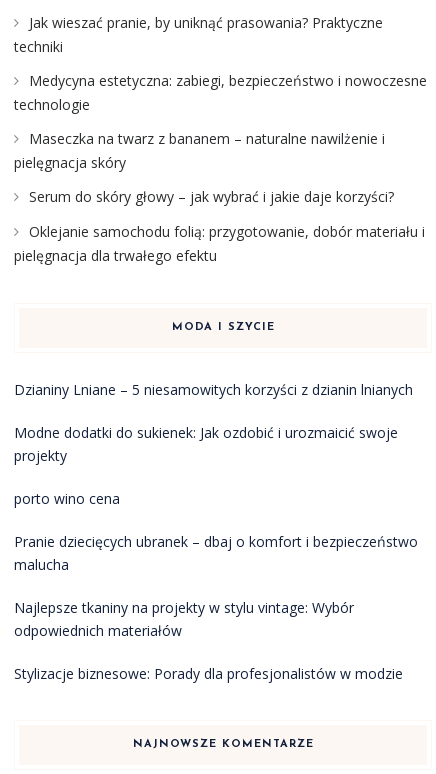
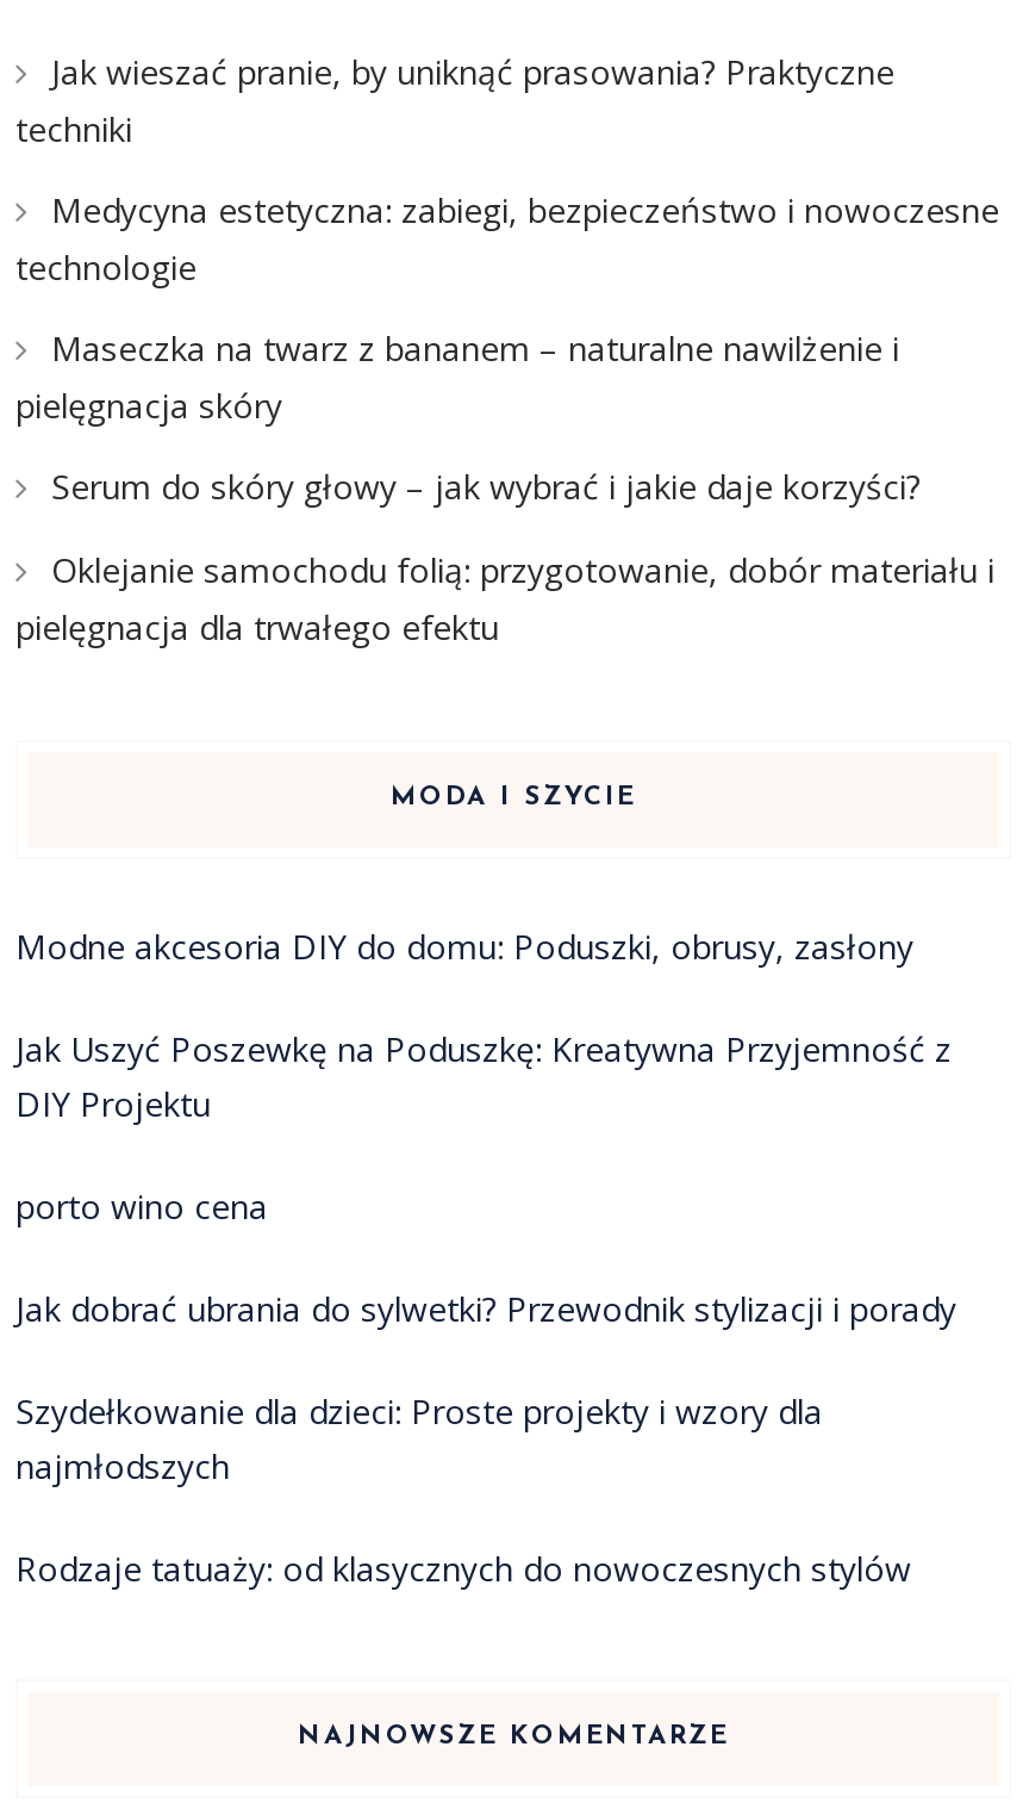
[14,380,413,399] Dzianiny Lniane – 5 niesamowitych korzyści z dzianin lnianych -> [15,924,913,969] Modne akcesoria DIY do domu: Poduszki, obrusy, zasłony
[14,423,398,465] Modne dodatki do sukienek: Jak ozdobić i urozmaicić swoje | projekty -> [15,1027,952,1127] Jak Uszyć Poszewkę na Poduszkę: Kreatywna Przyjemność z | DIY Projektu
[14,532,418,574] Pranie dziecięcych ubranek – dbaj o komfort i bezpieczeństwo | malucha -> [15,1286,956,1332] Jak dobrać ubrania do sylwetki? Przewodnik stylizacji i porady
[14,598,354,640] Najlepsze tkaniny na projekty w stylu vintage: Wybór | odpowiednich materiałów -> [15,1389,823,1489] Szydełkowanie dla dzieci: Proste projekty i wzory dla | najmłodszych
[14,664,403,683] Stylizacje biznesowe: Porady dla profesjonalistów w modzie -> [15,1546,911,1591] Rodzaje tatuaży: od klasycznych do nowoczesnych stylów

